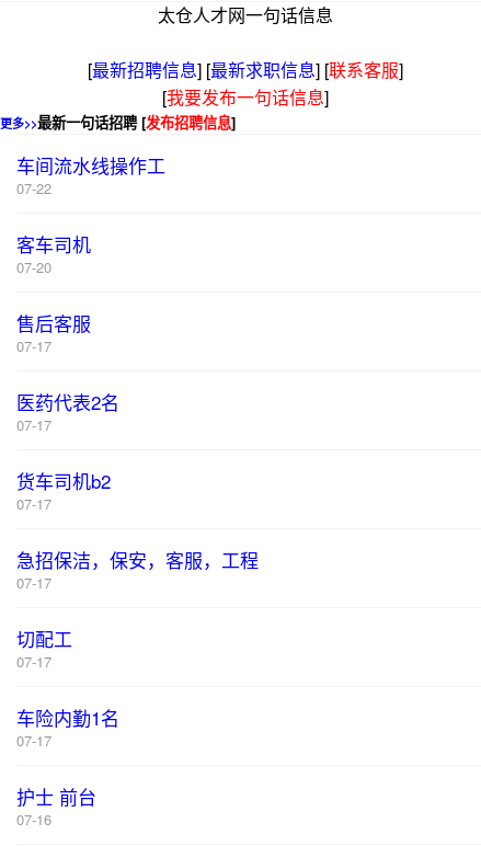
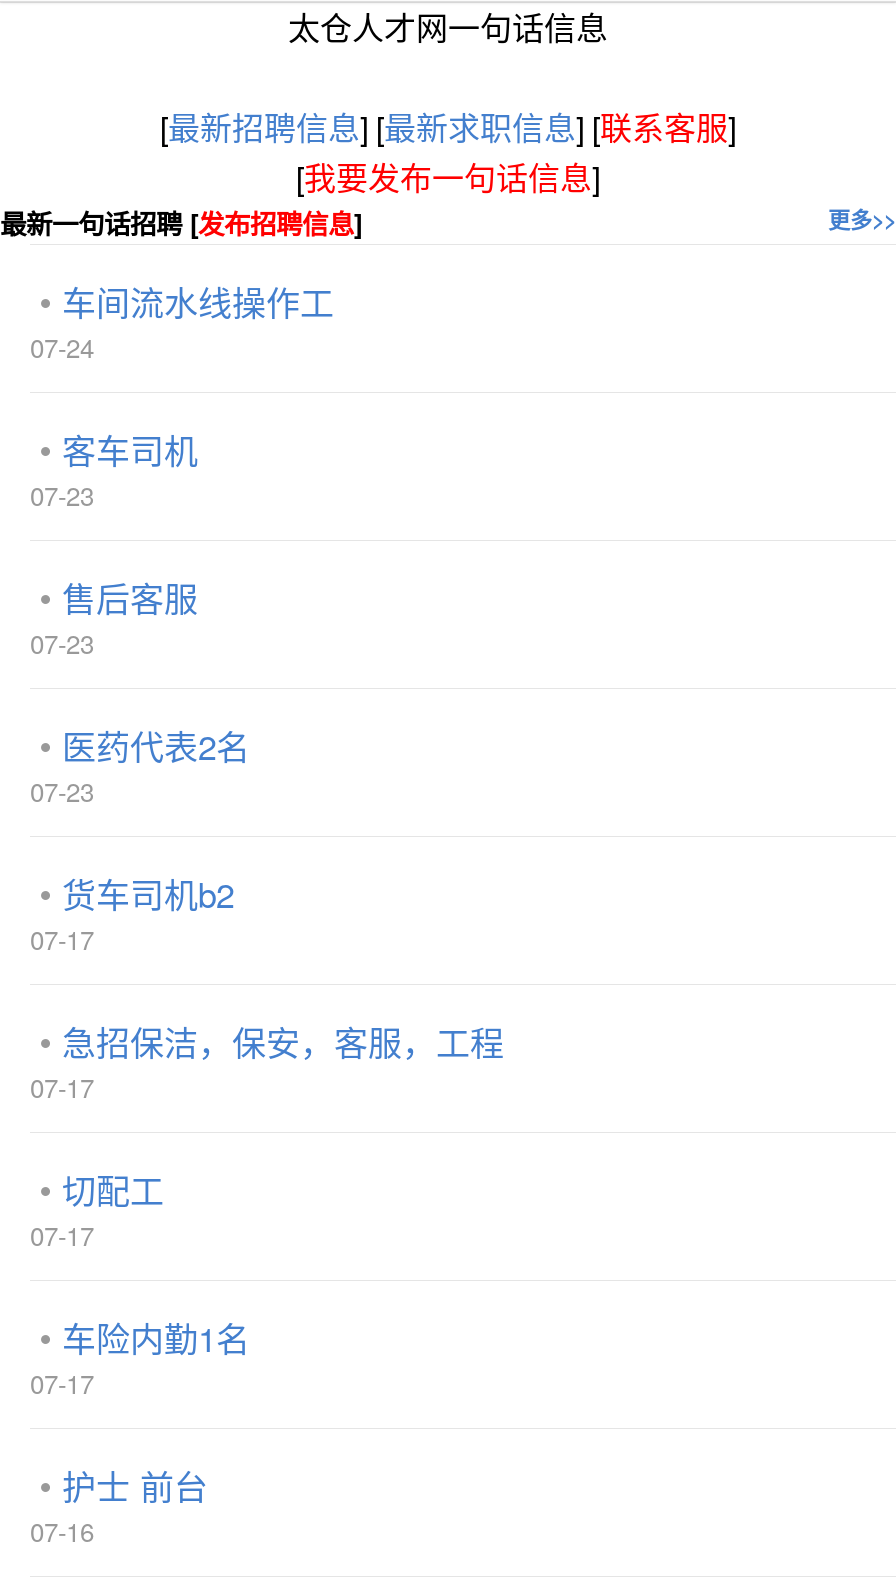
[16,178,51,198] 07-22 -> [30,328,94,366] 07-24
[16,256,51,277] 07-20 -> [30,476,94,514] 07-23
[16,335,51,356] 07-17 -> [30,624,94,662] 07-23
[16,414,51,435] 07-17 -> [30,772,94,810] 07-23

